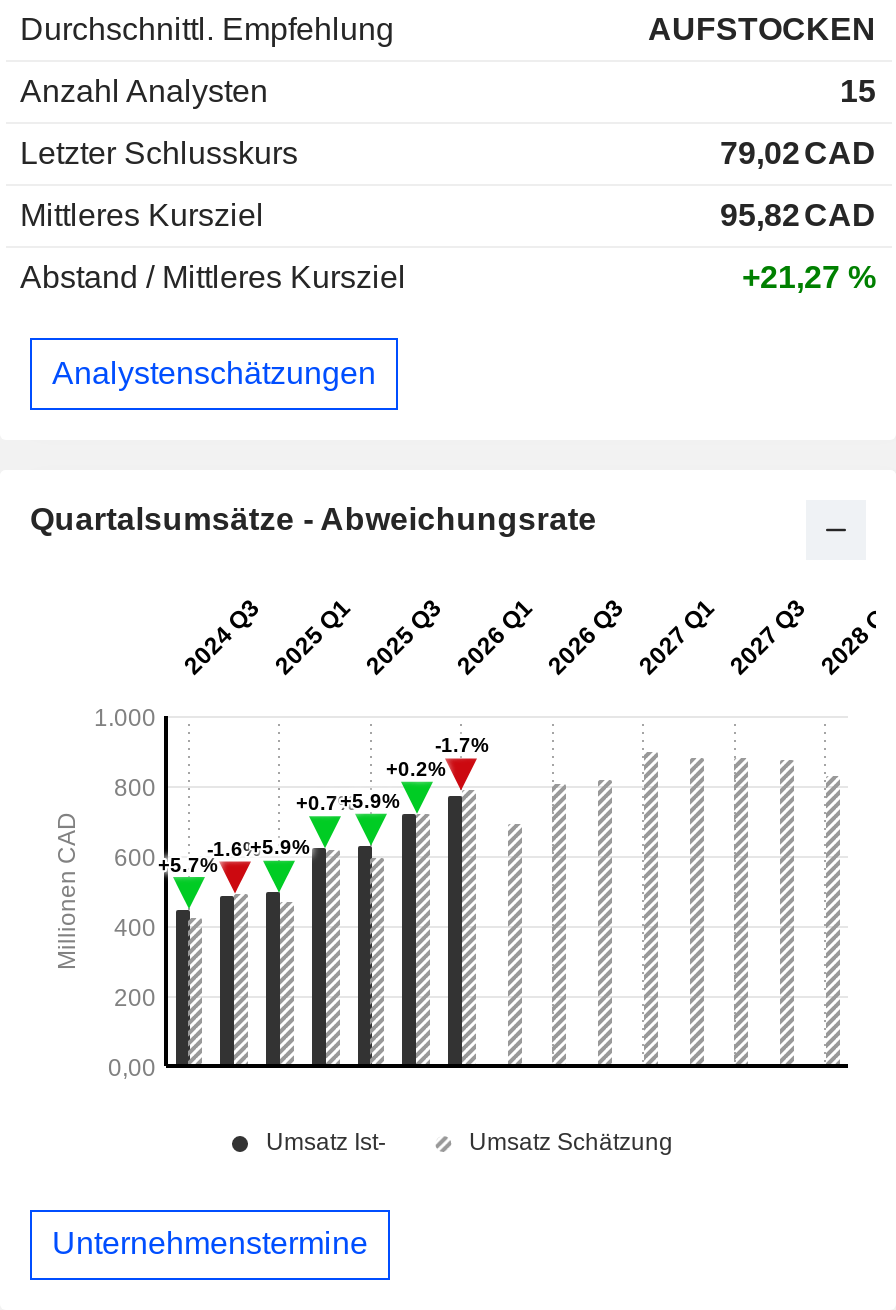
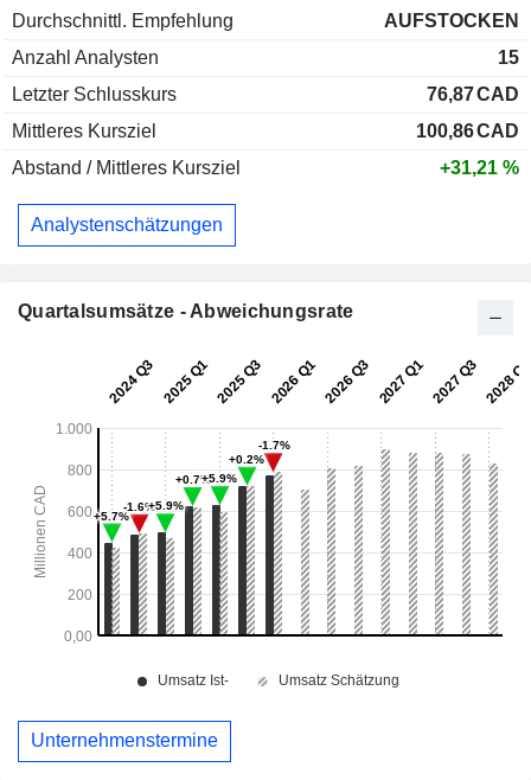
[720,137,876,171] 79,02 CAD -> [427,85,519,105] 76,87 CAD
[720,199,876,233] 95,82 CAD -> [416,121,519,142] 100,86 CAD
[742,261,876,295] +21,27 % -> [440,158,519,178] +31,21 %

